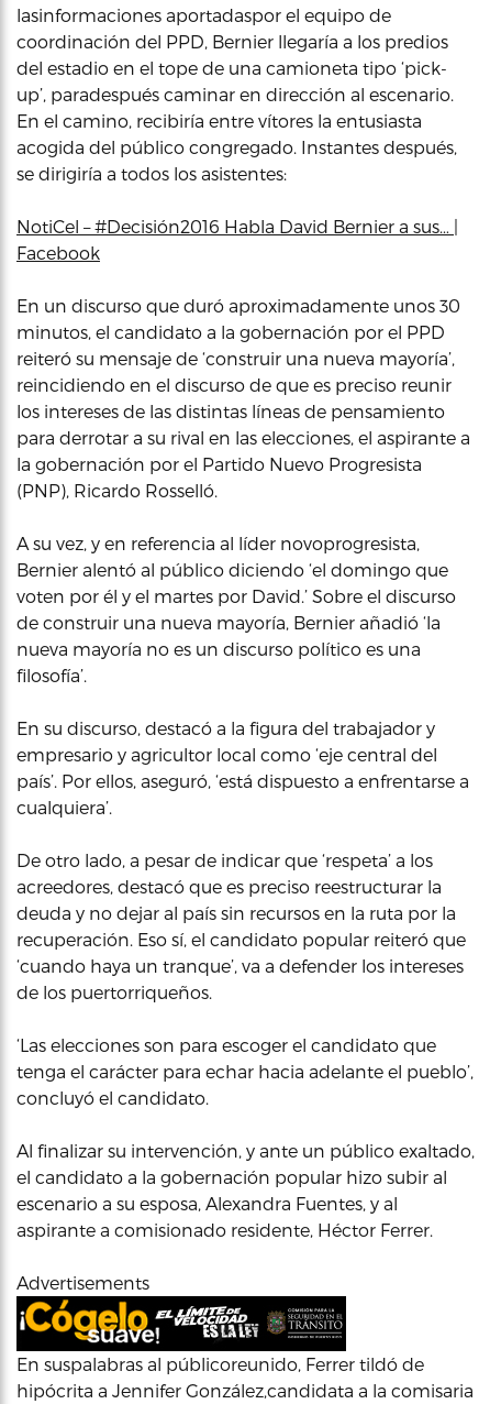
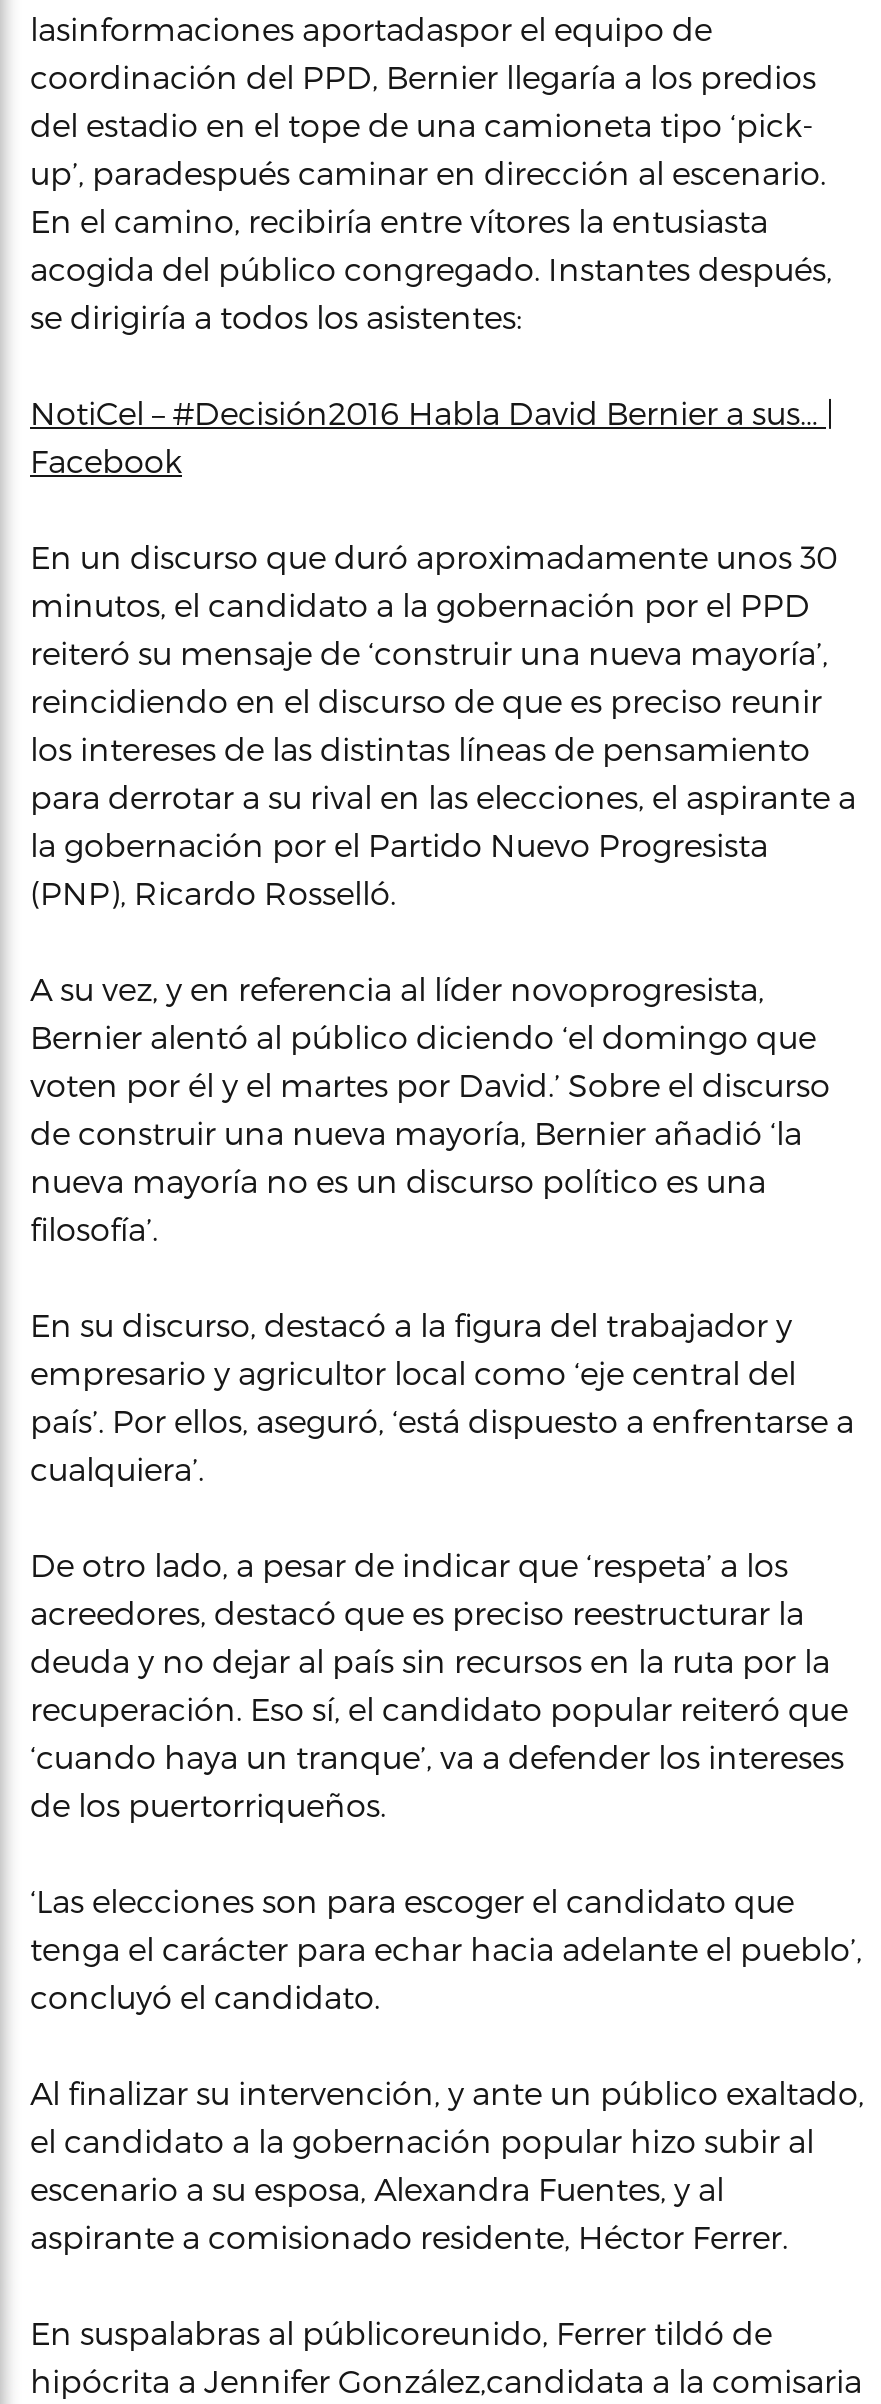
[16,1272,149,1293] Advertisements -> none
[15,1295,347,1351] [image] -> none

